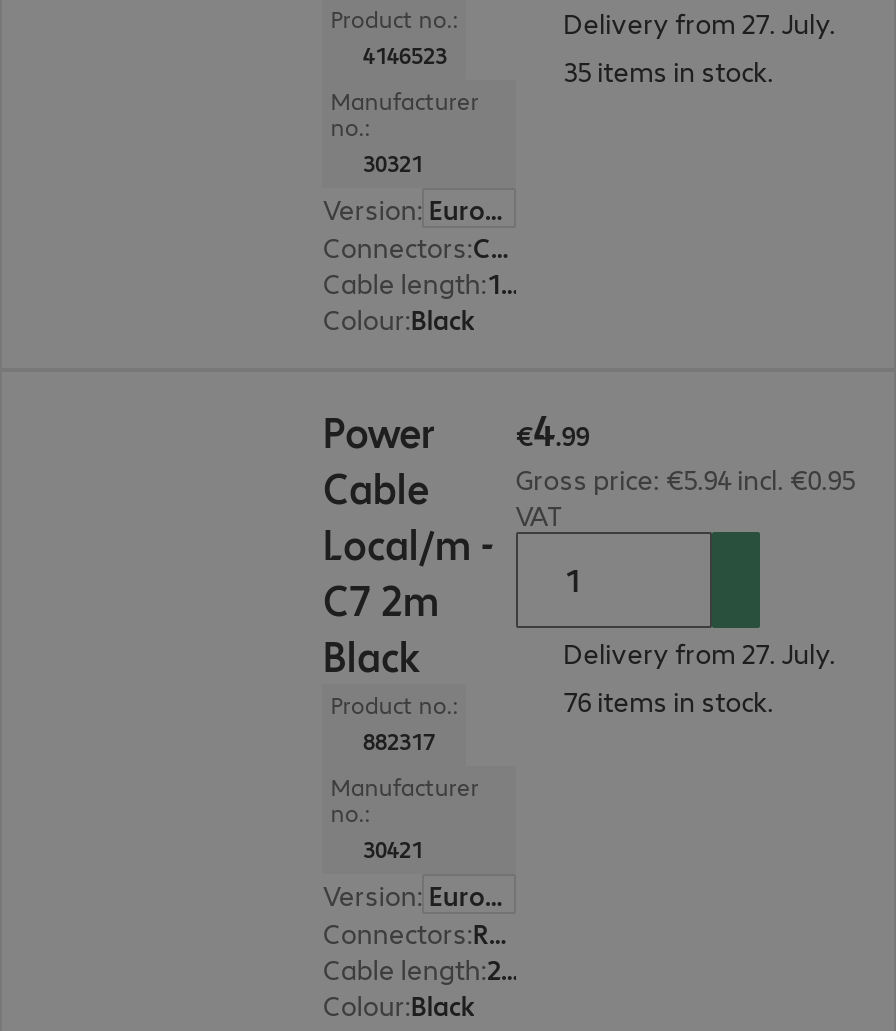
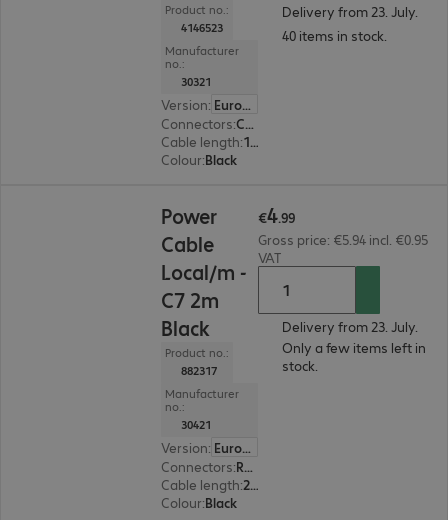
[563,4,835,40] Delivery from 27. July. -> [282,2,418,20] Delivery from 23. July.
[563,52,773,88] 35 items in stock. -> [282,26,387,44] 40 items in stock.
[563,634,835,718] Delivery from 27. July. | 76 items in stock. -> [282,317,426,374] Delivery from 23. July. | Only a few items left in | stock.

